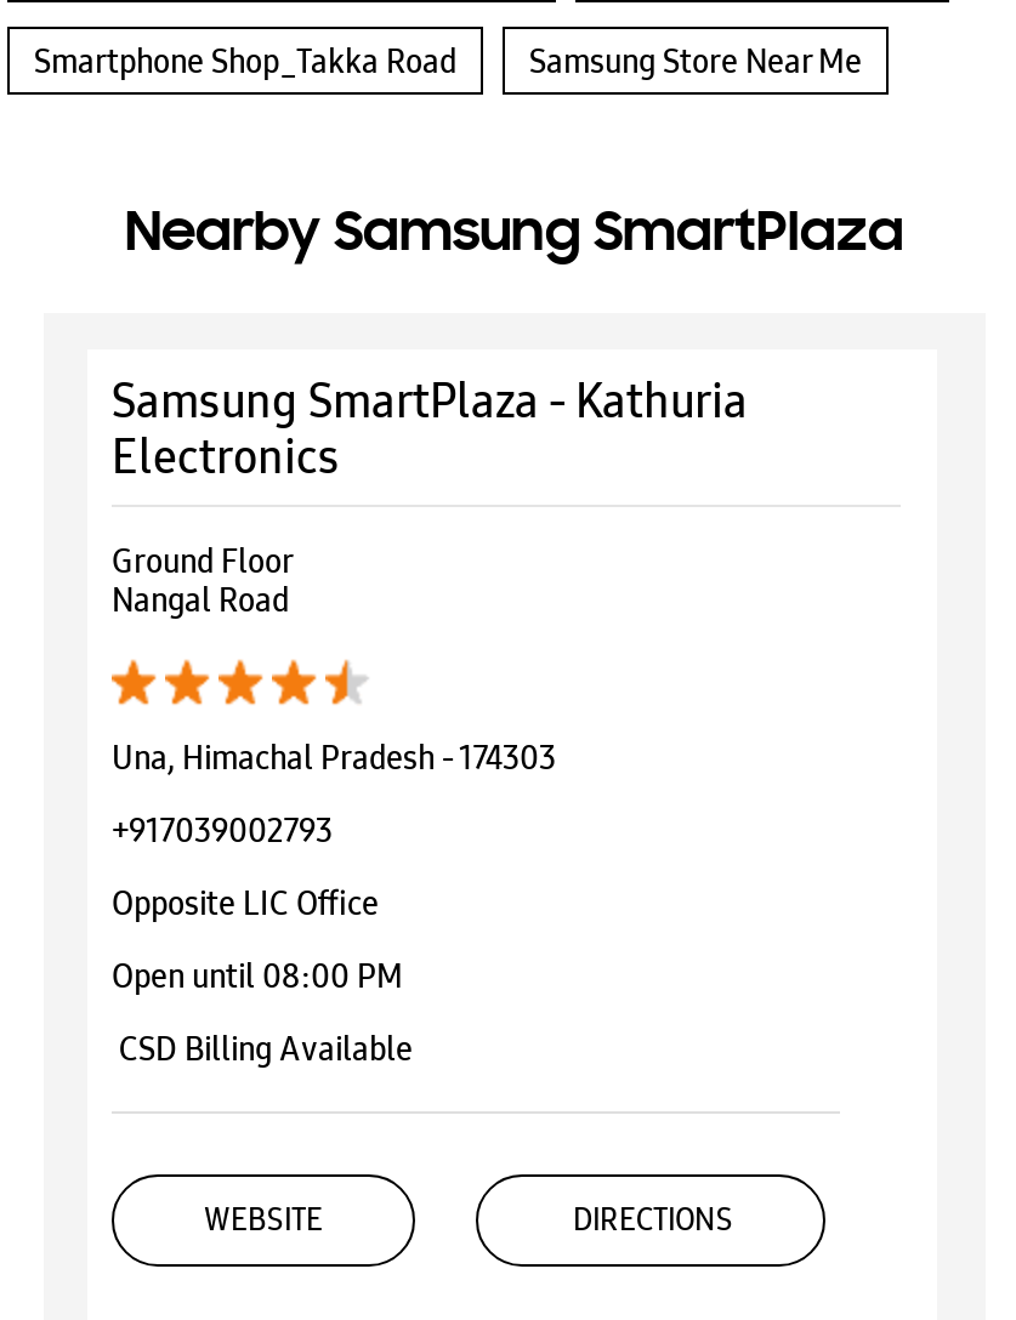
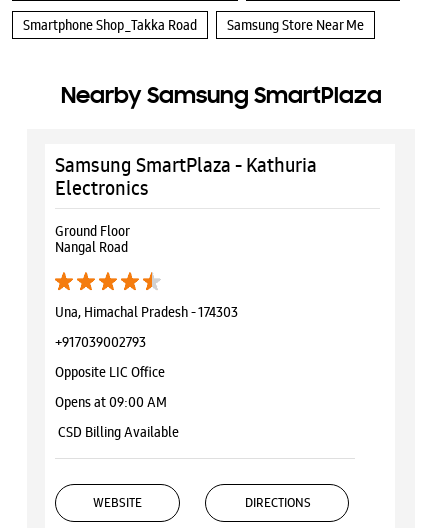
[112,953,403,997] Open until 08:00 PM -> [55,393,167,411] Opens at 09:00 AM

